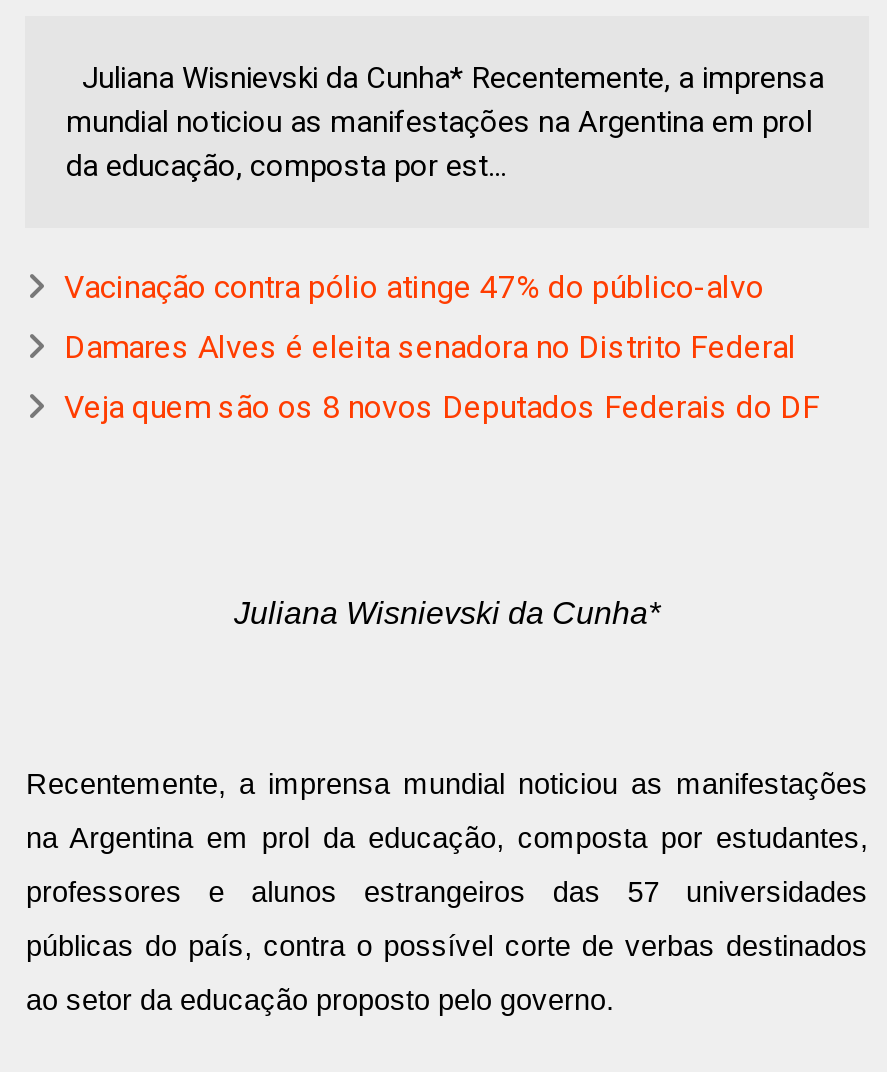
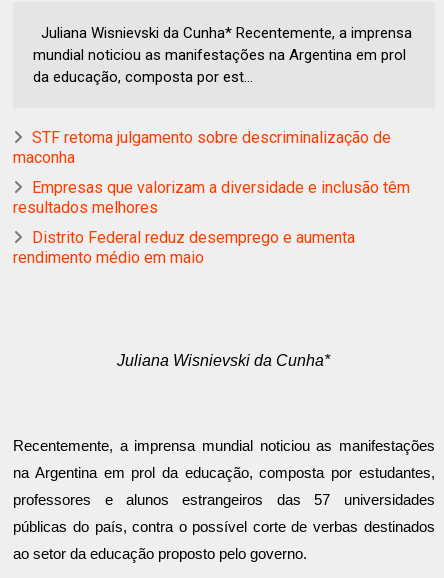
[64,267,764,305] Vacinação contra pólio atinge 47% do público-alvo -> [13,128,391,167] STF retoma julgamento sobre descriminalização de | maconha
[64,327,796,365] Damares Alves é eleita senadora no Distrito Federal -> [13,178,410,217] Empresas que valorizam a diversidade e inclusão têm | resultados melhores
[64,387,820,425] Veja quem são os 8 novos Deputados Federais do DF -> [13,228,355,267] Distrito Federal reduz desemprego e aumenta | rendimento médio em maio

